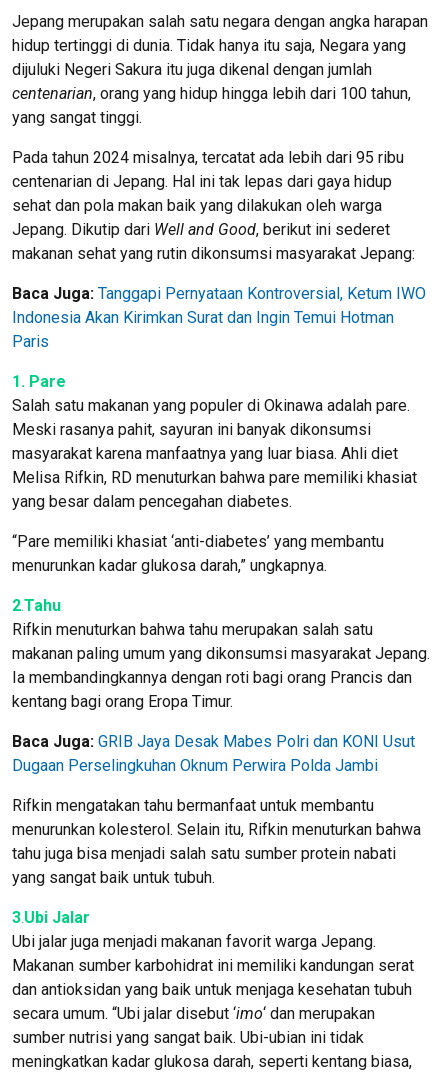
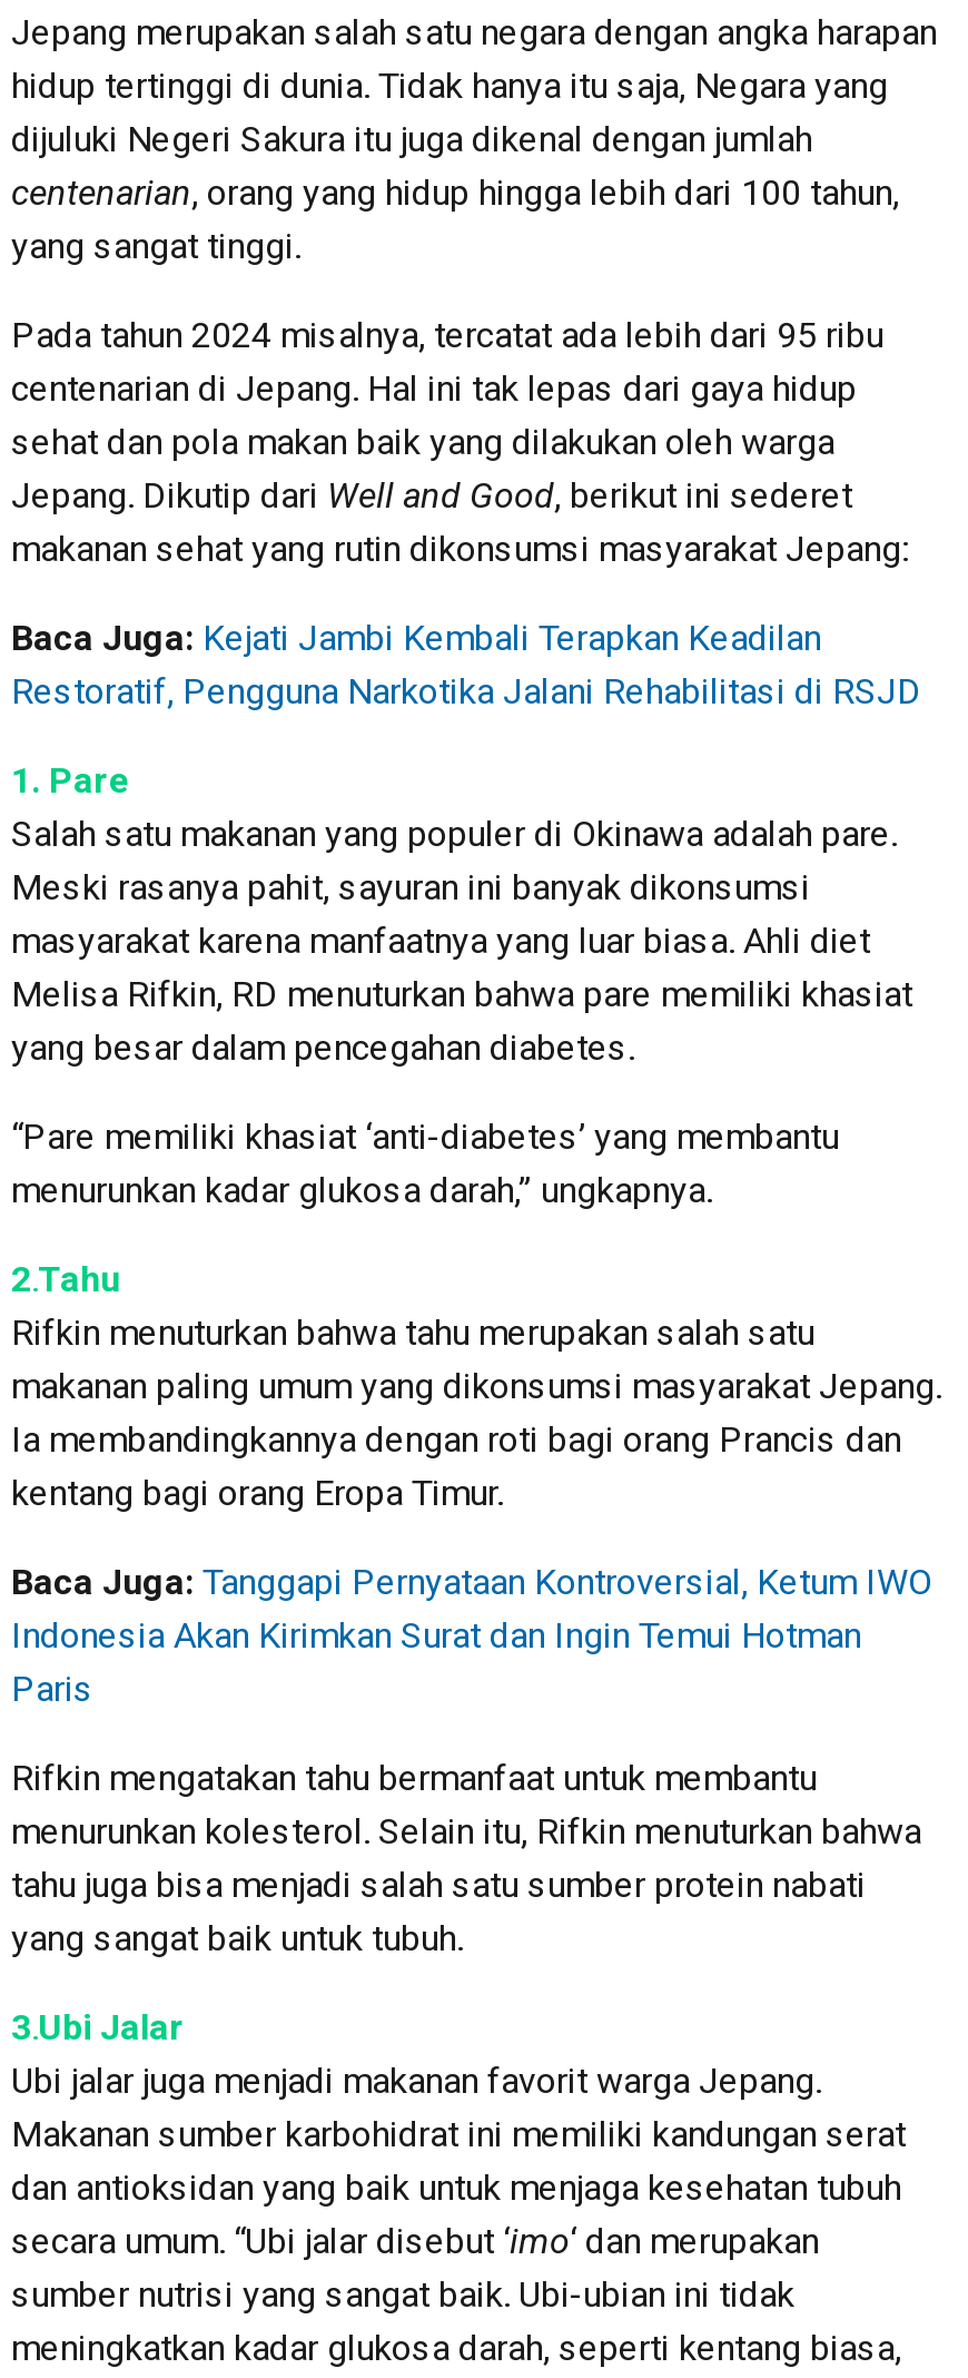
none -> [11,618,921,713] Baca Juga: Kejati Jambi Kembali Terapkan Keadilan | Restoratif, Pengguna Narkotika Jalani Rehabilitasi di RSJD
moved [12,284,426,351] -> [11,1562,932,1711]: Baca Juga: Tanggapi Pernyataan Kontroversial, Ketum IWO | Indonesia Akan Kirimkan Surat dan Ingin Temui Hotman | Paris
moved [12,372,430,711] -> [11,760,941,1515]: 1. Pare | Salah satu makanan yang populer di Okinawa adalah pare. | Meski rasanya pahit, sayuran ini banyak dikonsumsi | ... | Ia membandingkannya dengan roti bagi orang Prancis dan | kentang bagi orang Eropa Timur.
[12,732,415,775] Baca Juga: GRIB Jaya Desak Mabes Polri dan KONI Usut | Dugaan Perselingkuhan Oknum Perwira Polda Jambi -> none

